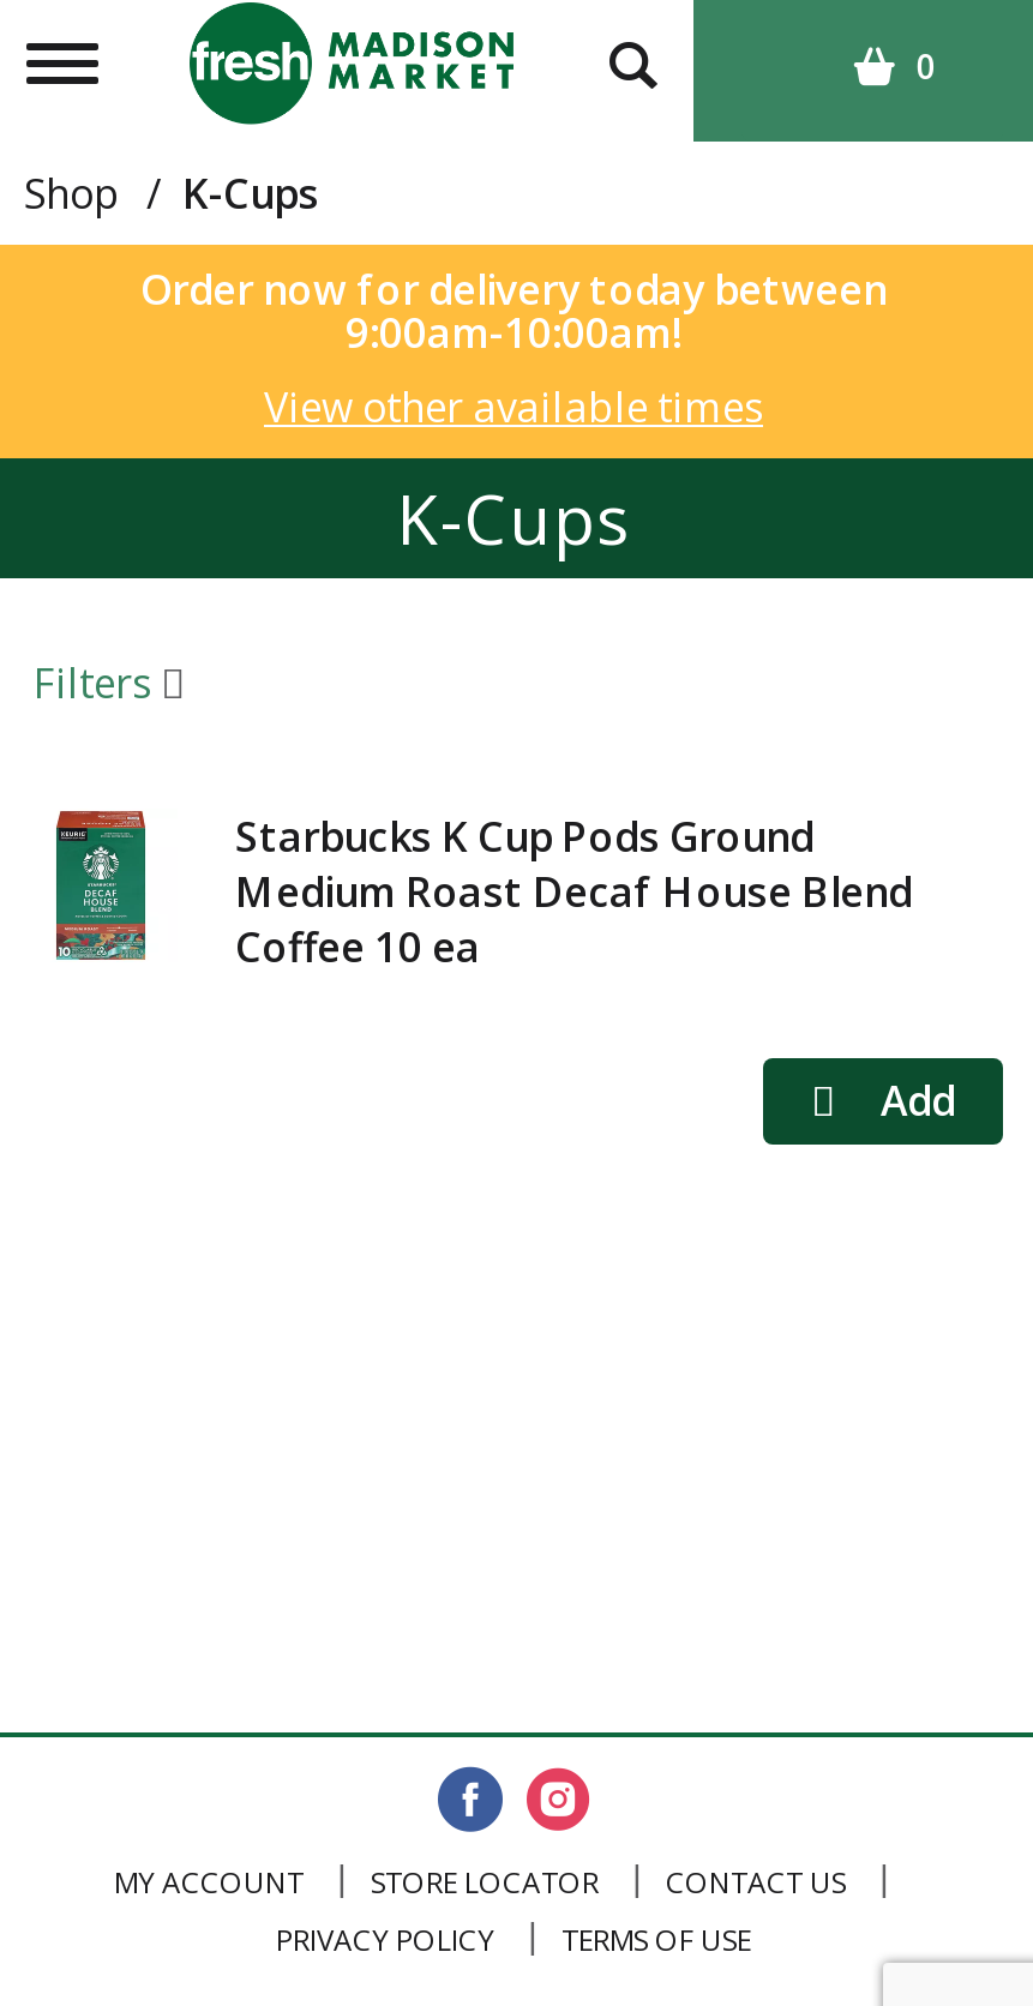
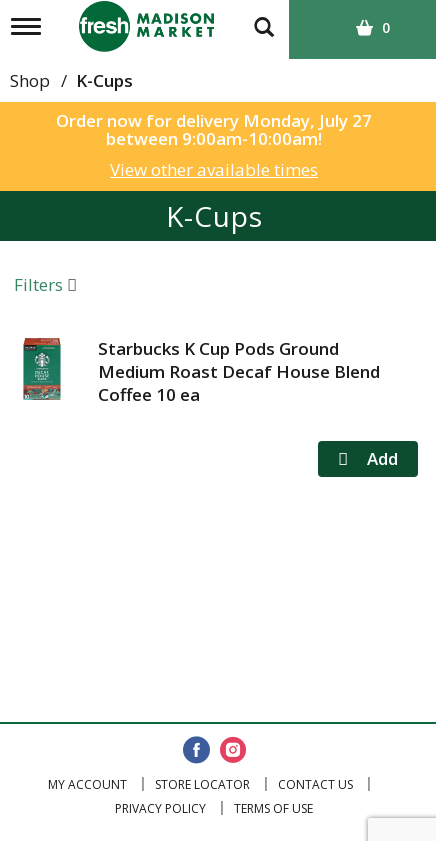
[140,262,887,360] Order now for delivery today between | 9:00am-10:00am! -> [56,109,372,150] Order now for delivery Monday, July 27 | between 9:00am-10:00am!

